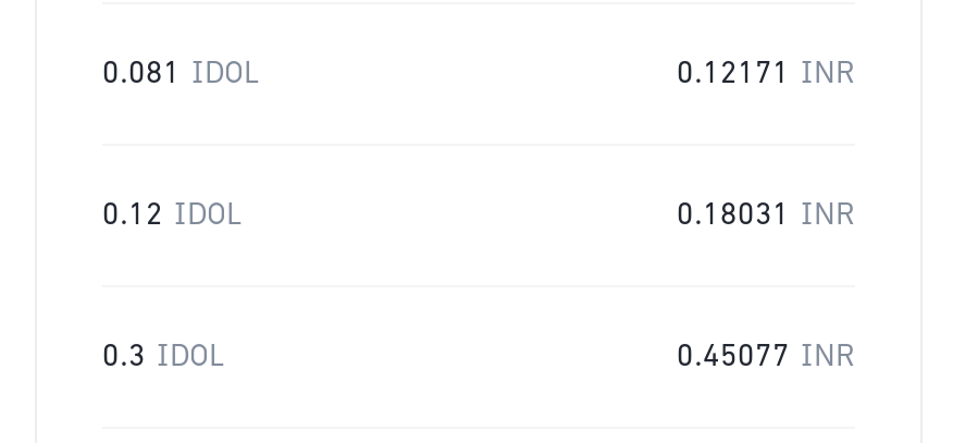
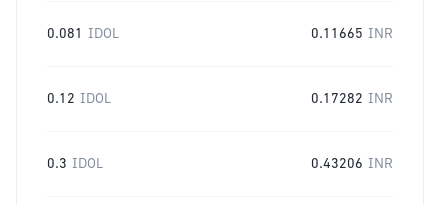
[677,59,855,89] 0.12171 INR -> [311,27,393,41] 0.11665 INR
[677,200,855,231] 0.18031 INR -> [311,92,393,106] 0.17282 INR
[677,342,855,372] 0.45077 INR -> [311,157,393,171] 0.43206 INR

